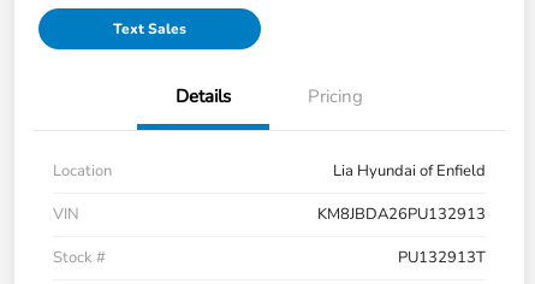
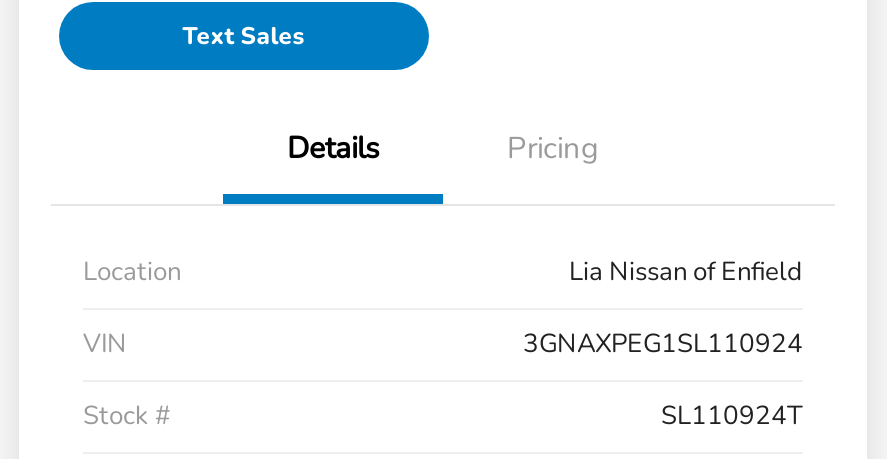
[333,160,486,182] Lia Hyundai of Enfield -> [569,254,803,290] Lia Nissan of Enfield
[317,204,486,225] KM8JBDA26PU132913 -> [523,326,803,362] 3GNAXPEG1SL110924
[398,247,486,269] PU132913T -> [661,398,803,434] SL110924T

